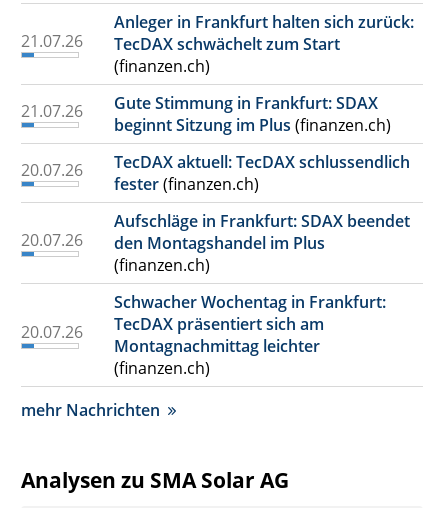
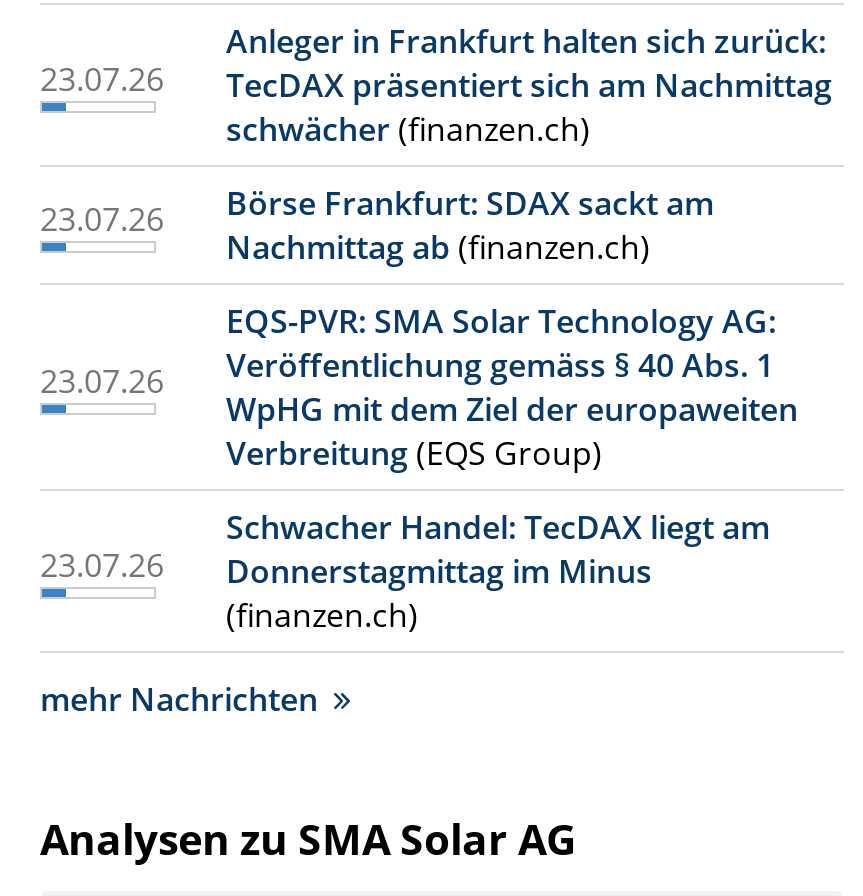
[21,29,83,51] 21.07.26 -> [40,57,164,101] 23.07.26
[21,32,410,250] TecDAX schwächelt zum Start | (finanzen.ch) | 21.07.26 | Gute Stimmung in Frankfurt: SDAX | beginnt Sitzung im Plus (finanzen.ch) | 20.07.26 | TecDAX aktuell: TecDAX schlussendlich | fester (finanzen.ch) | 20.07.26 -> [40,63,832,403] TecDAX präsentiert sich am Nachmittag | schwächer (finanzen.ch) | 23.07.26 | Börse Frankfurt: SDAX sackt am | Nachmittag ab (finanzen.ch) | 23.07.26
[21,209,410,342] Aufschläge in Frankfurt: SDAX beendet | den Montagshandel im Plus | (finanzen.ch) | 20.07.26 -> [40,299,798,587] EQS-PVR: SMA Solar Technology AG: | Veröffentlichung gemäss § 40 Abs. 1 | WpHG mit dem Ziel der europaweiten | Verbreitung (EQS Group) | 23.07.26
[114,290,386,356] Schwacher Wochentag in Frankfurt: | TecDAX präsentiert sich am | Montagnachmittag leichter -> [226,505,770,593] Schwacher Handel: TecDAX liegt am | Donnerstagmittag im Minus

